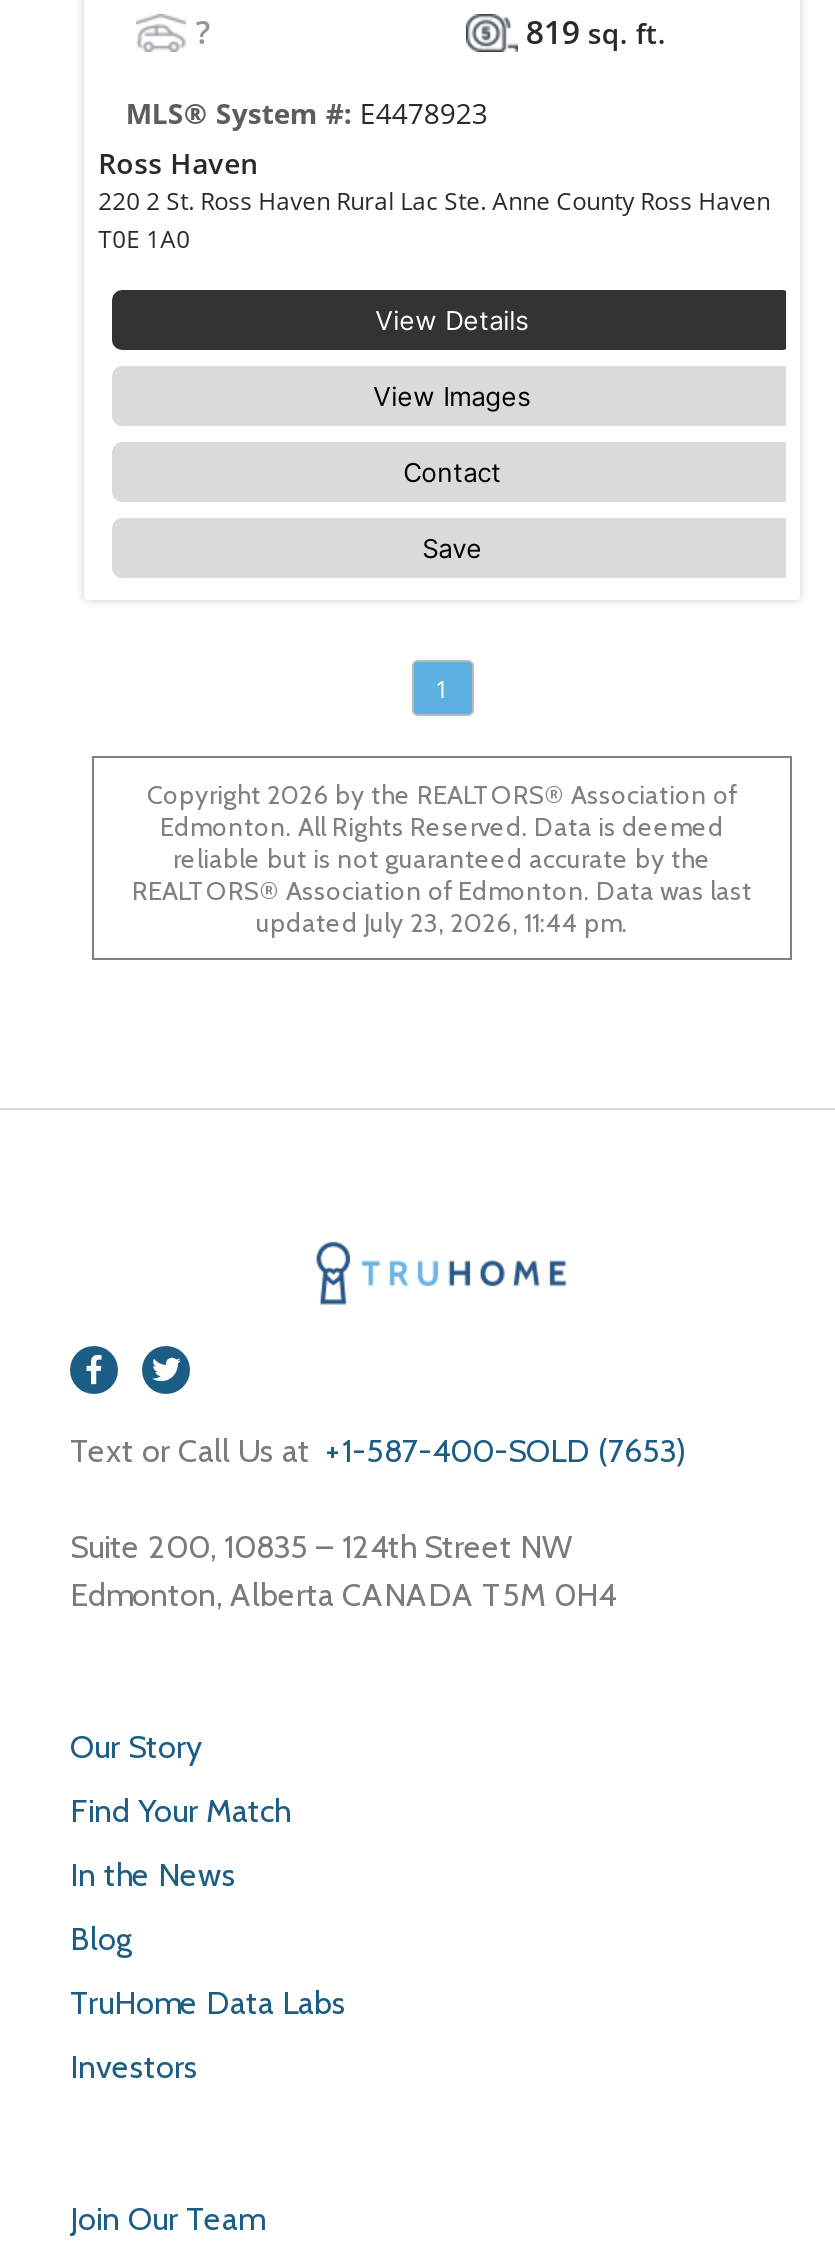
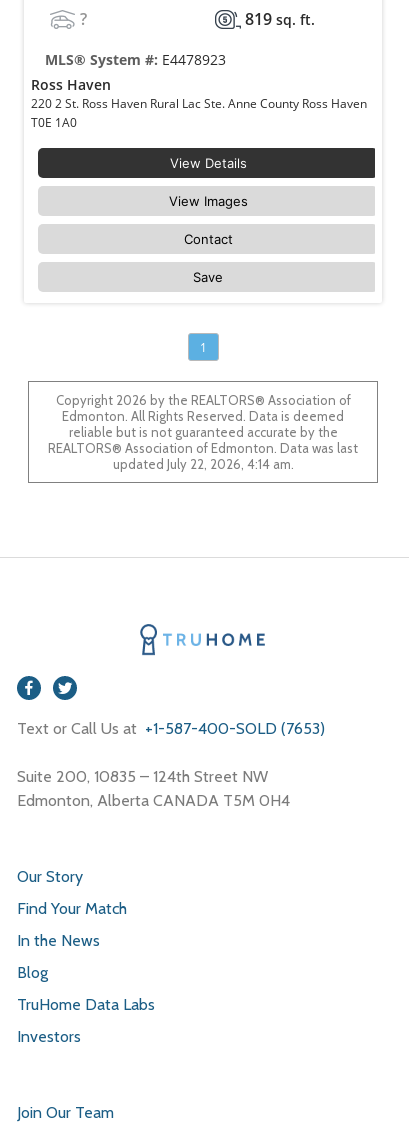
[256,906,628,938] updated July 23, 2026, 11:44 pm. -> [112,456,293,472] updated July 22, 2026, 4:14 am.

